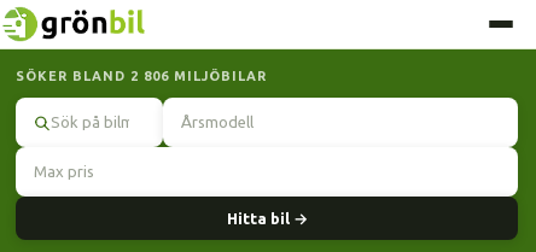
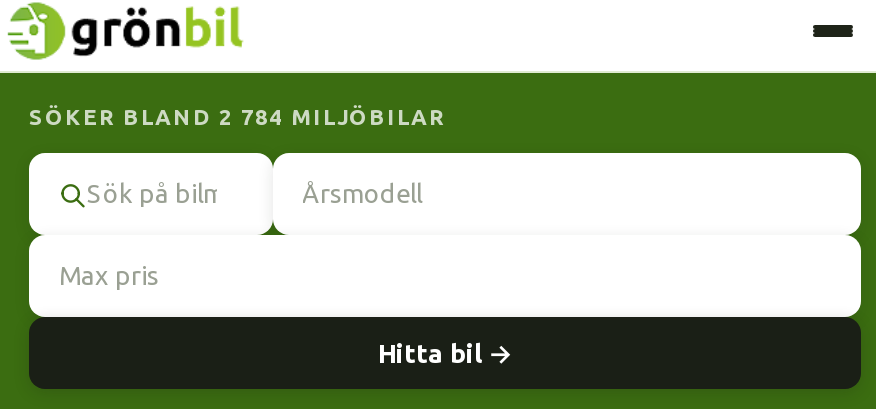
[16,69,267,83] SÖKER BLAND 2 806 MILJÖBILAR -> [29,105,445,129] SÖKER BLAND 2 784 MILJÖBILAR

